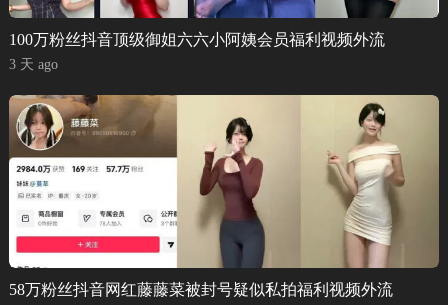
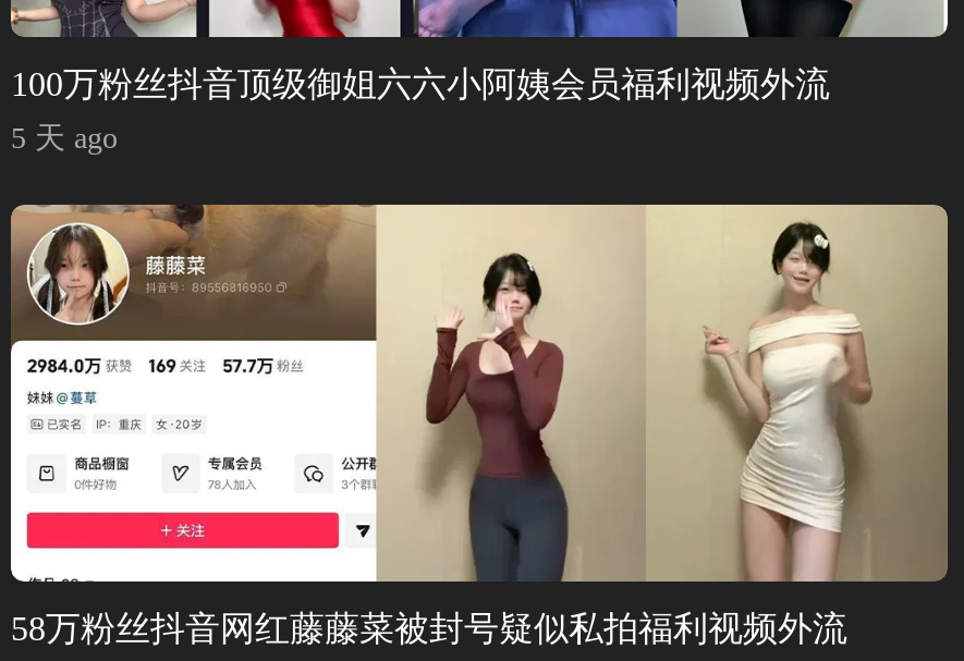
[9,56,58,71] 3 天 ago -> [11,123,118,156] 5 天 ago

